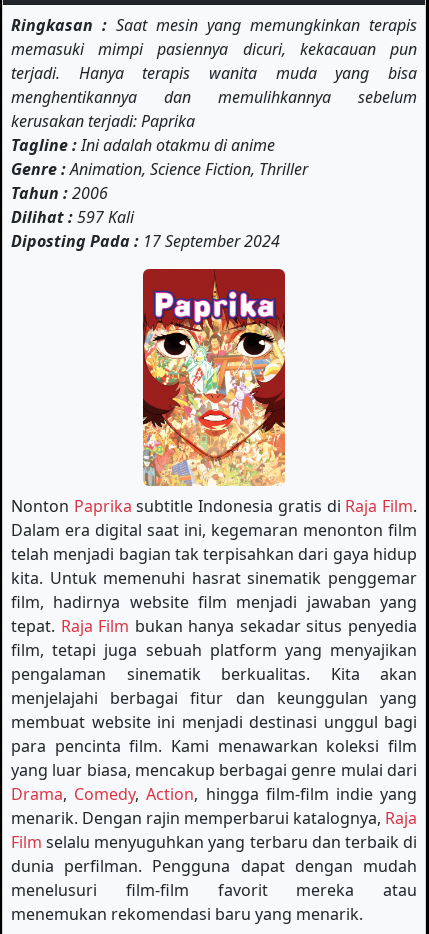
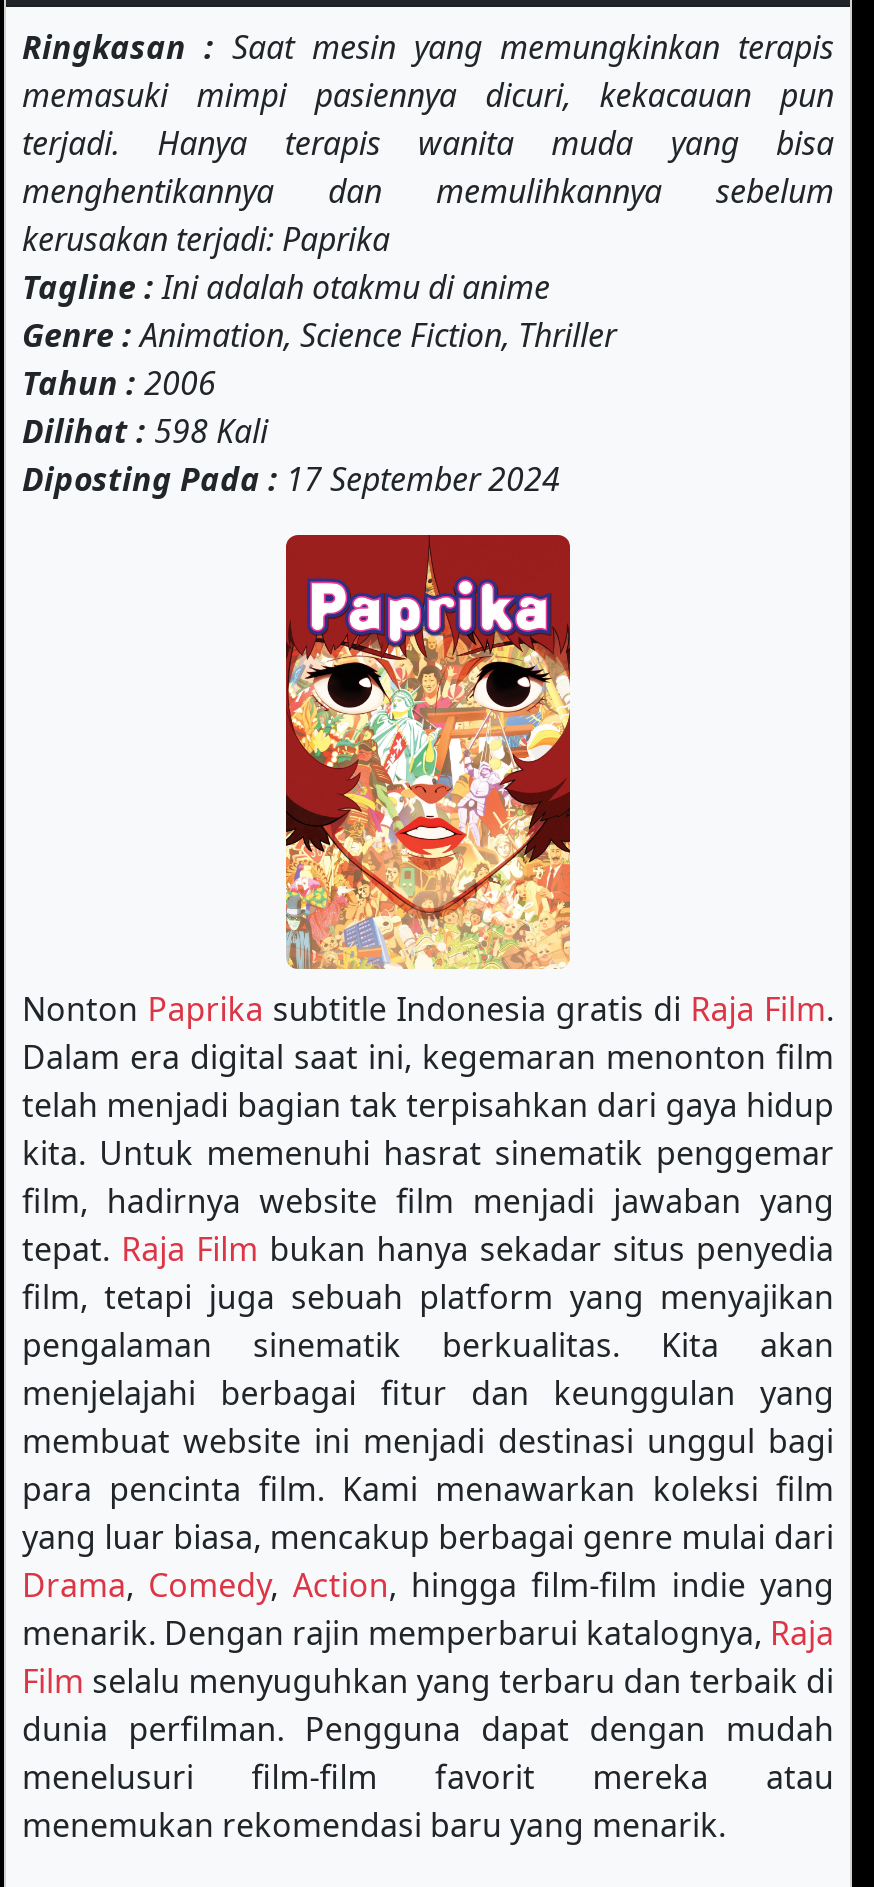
[11,206,134,228] Dilihat : 597 Kali -> [22,409,268,453] Dilihat : 598 Kali

